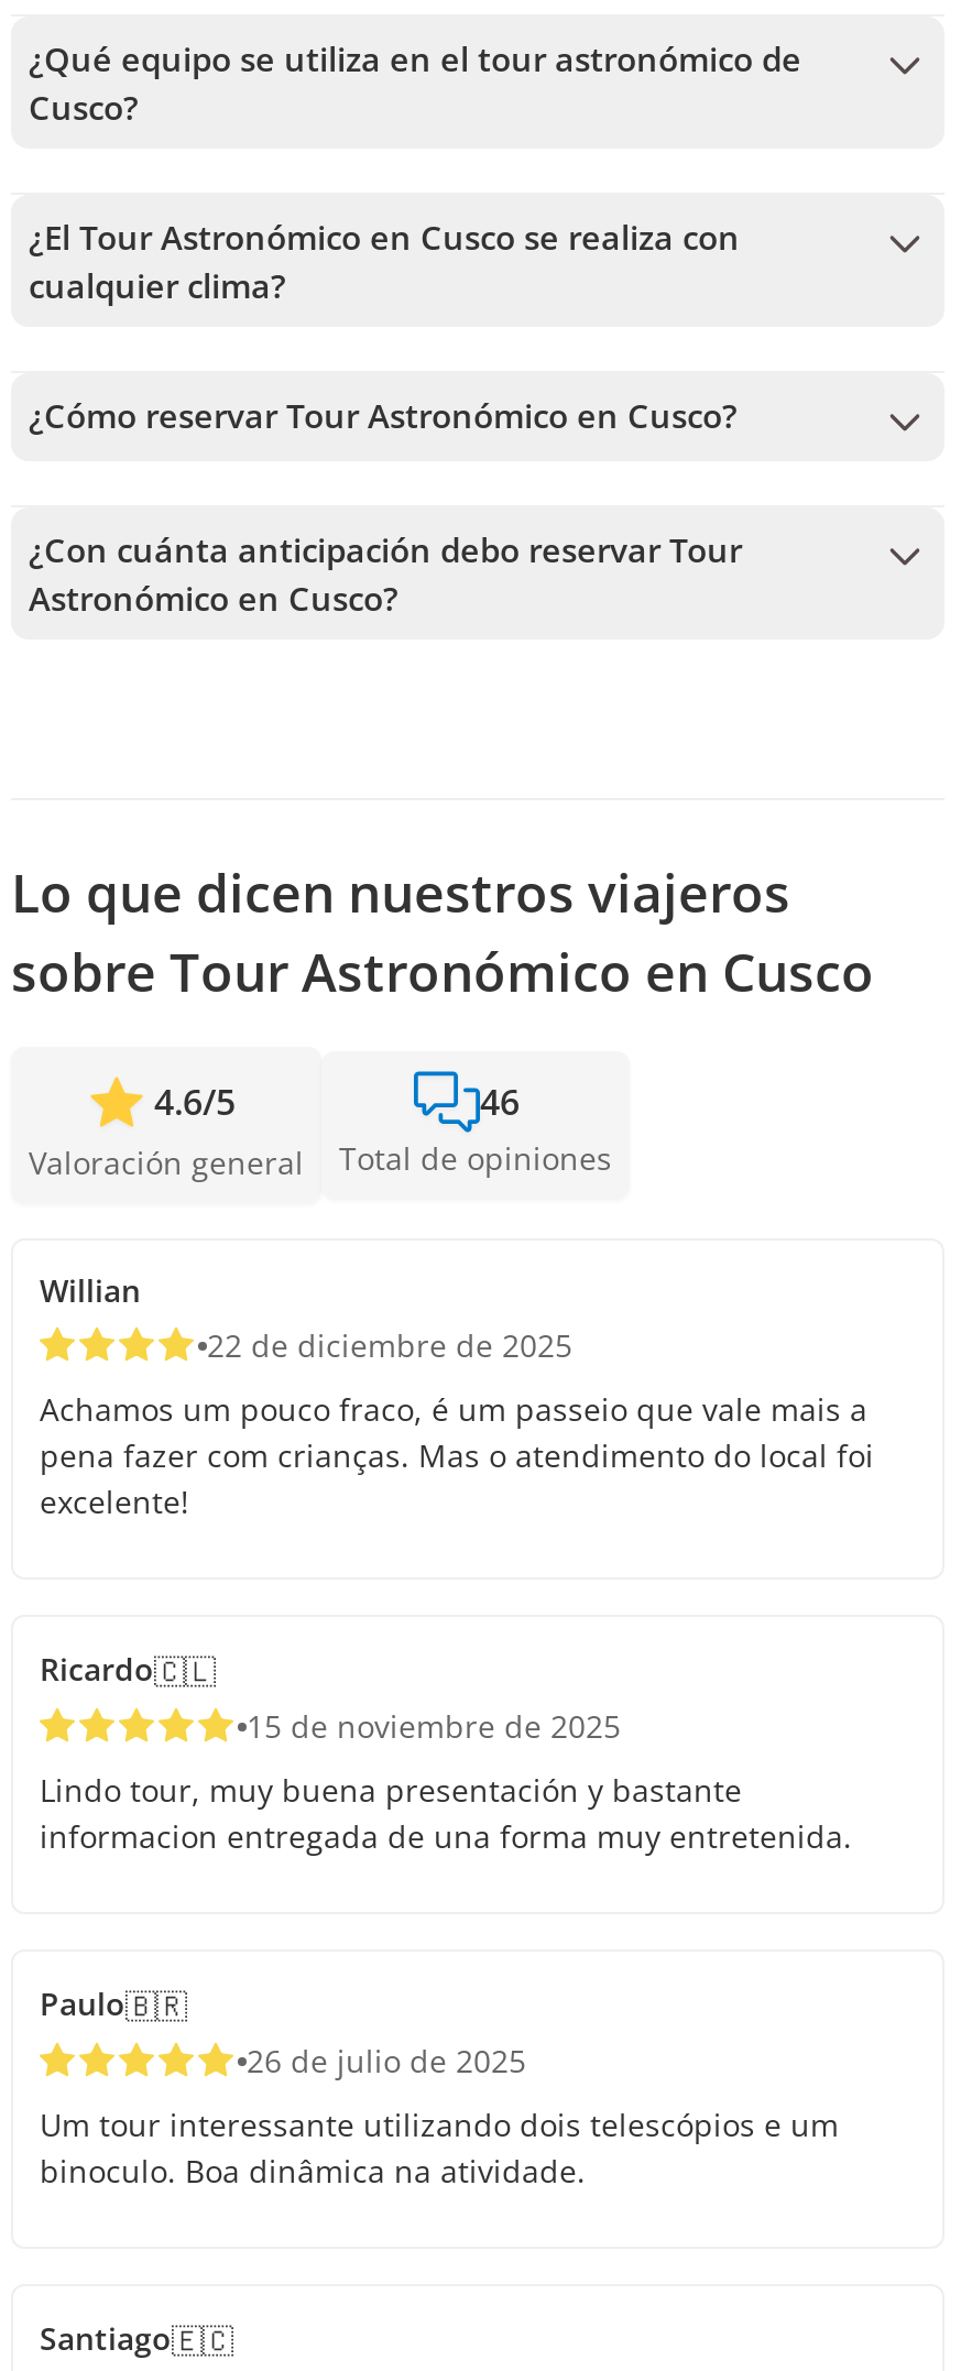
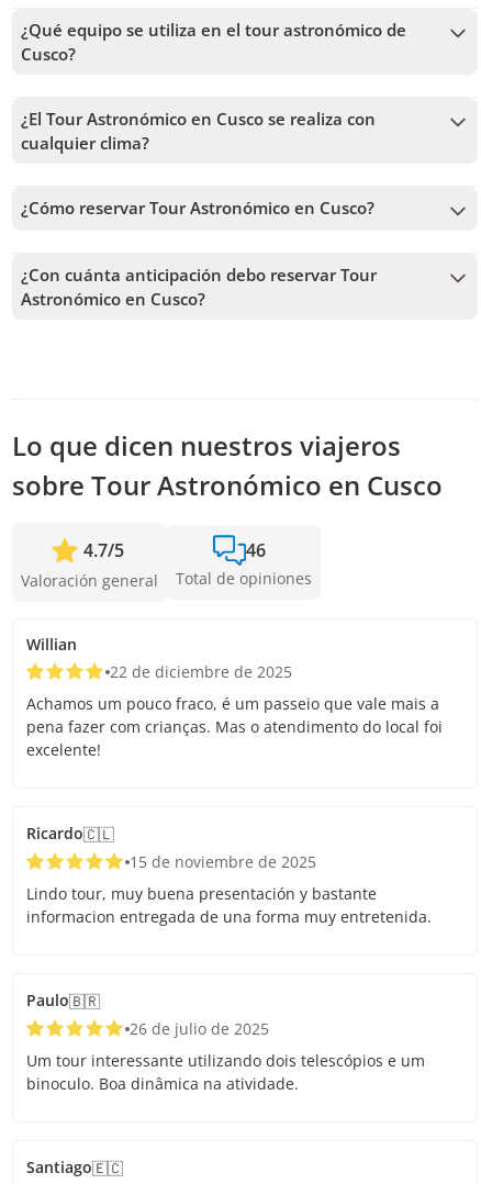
[154,1078,236,1126] 4.6/5 -> [83,538,124,562] 4.7/5

